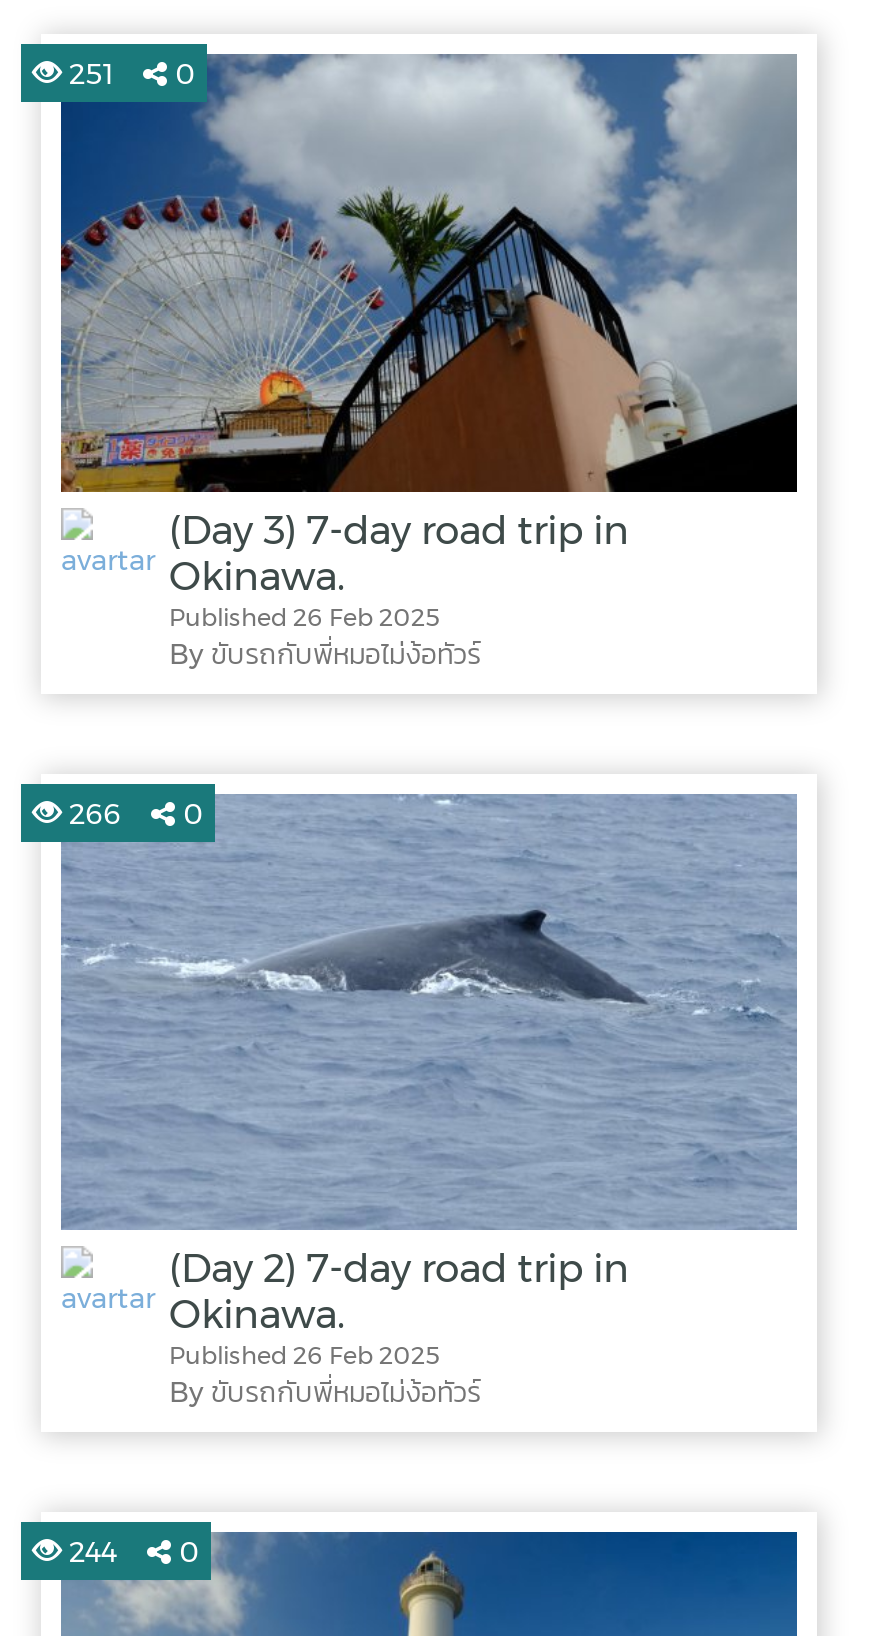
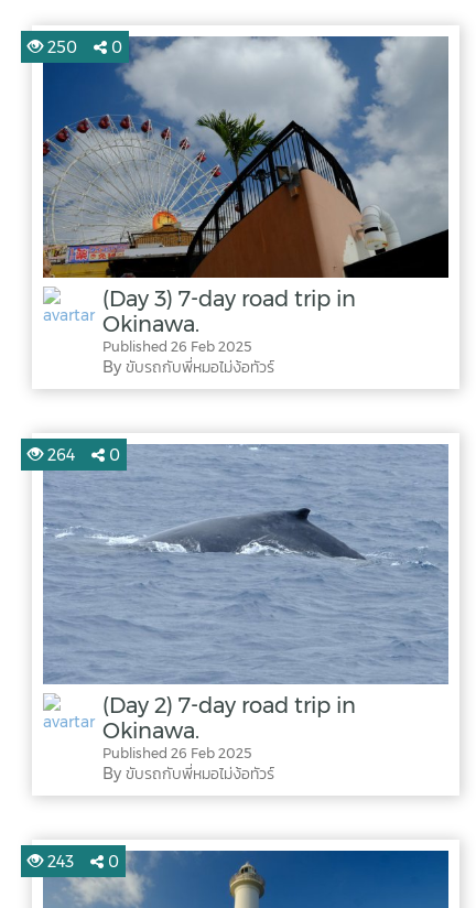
[61,57,195,93] 251 0 -> [43,38,122,58] 250 0
[61,795,203,831] 266 0 -> [43,445,120,464] 264 0
[61,1533,199,1569] 244 0 -> [43,851,119,871] 243 0

